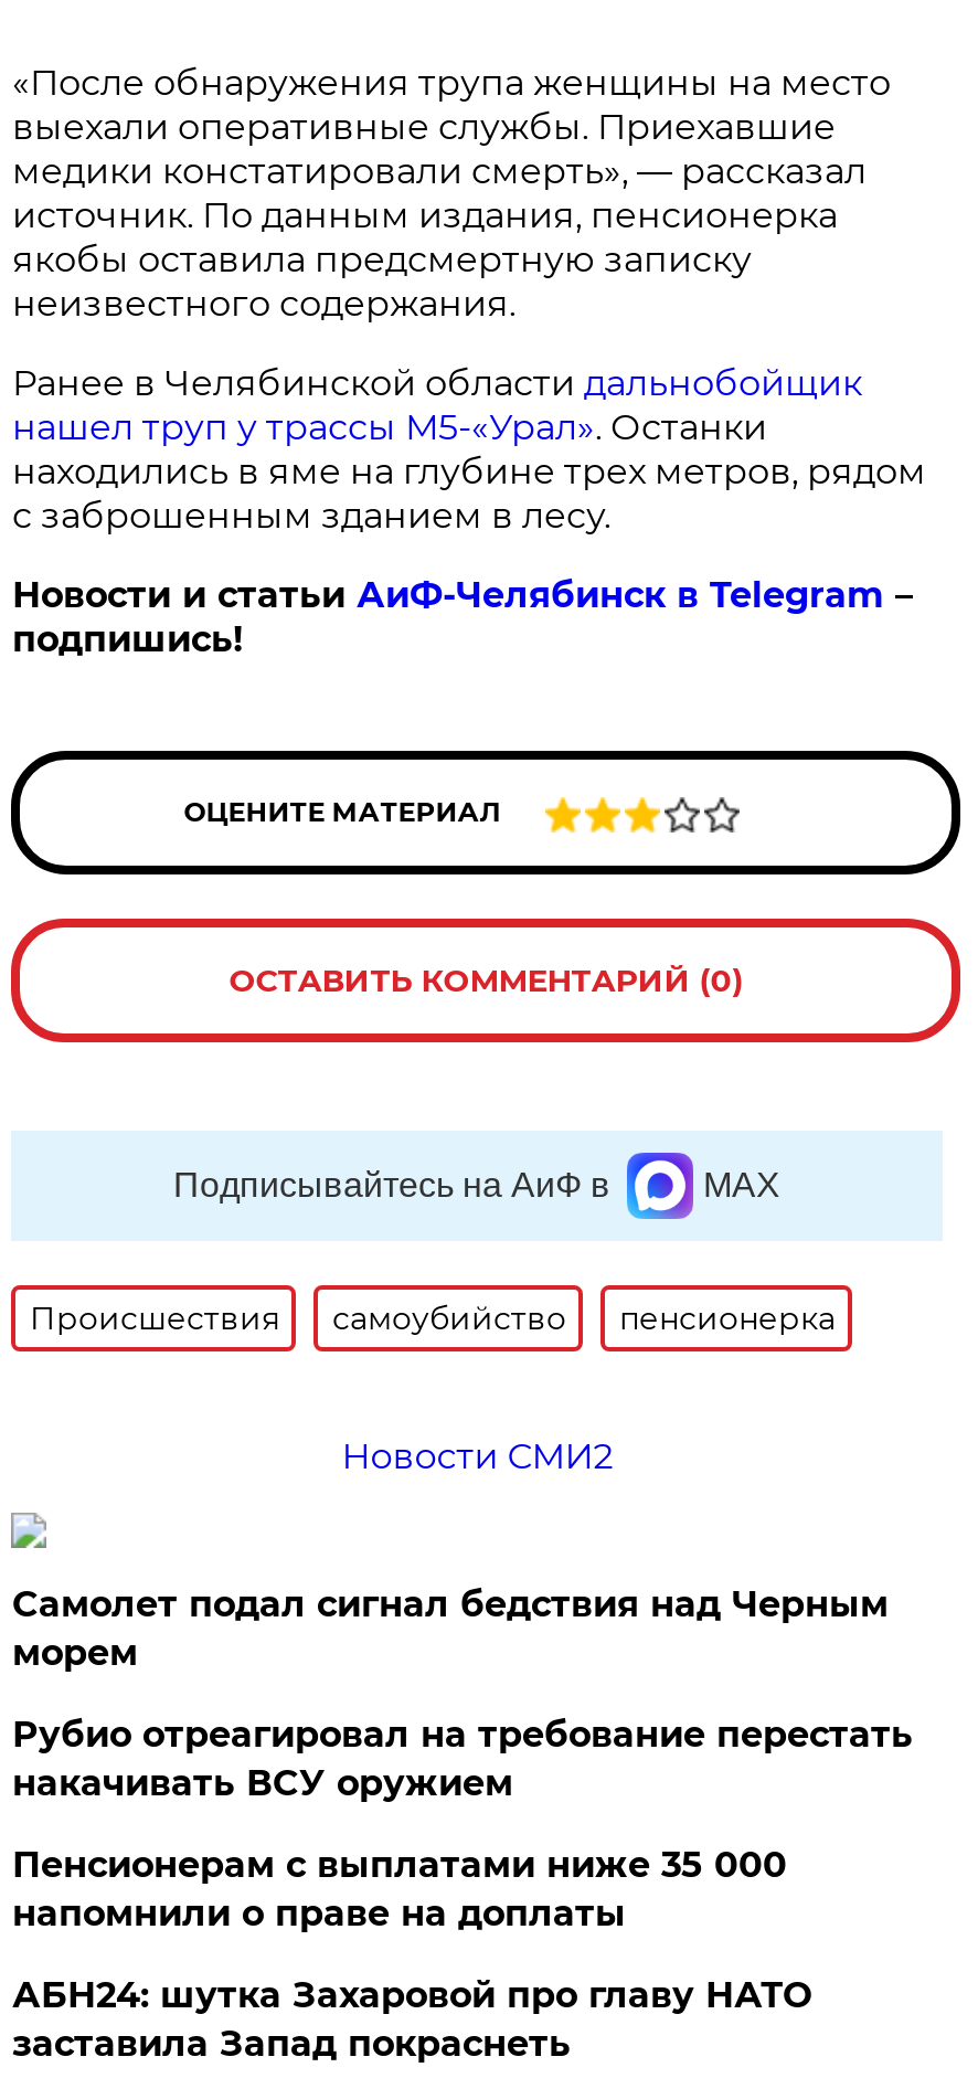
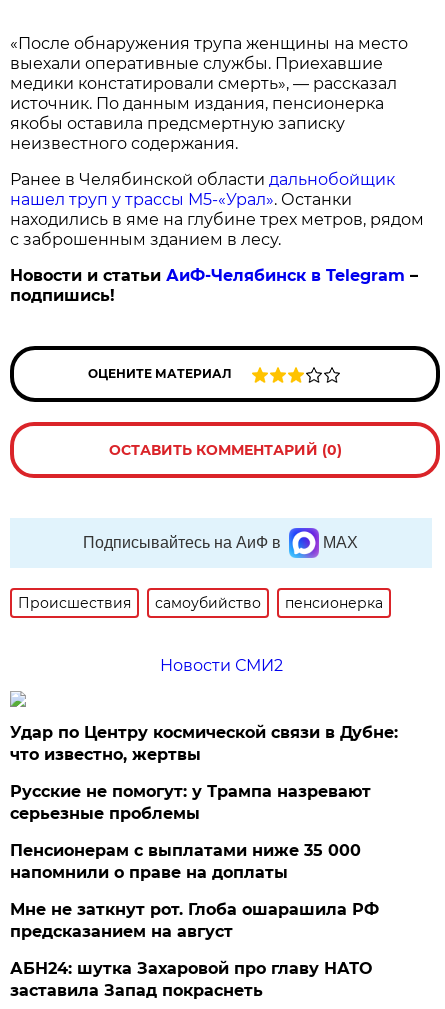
[12,1583,888,1674] Самолет подал сигнал бедствия над Черным | морем -> [10,723,398,764] Удар по Центру космической связи в Дубне: | что известно, жертвы
[12,1714,913,1804] Рубио отреагировал на требование перестать | накачивать ВСУ оружием -> [10,782,371,823] Русские не помогут: у Трампа назревают | серьезные проблемы
none -> [10,900,379,941] Мне не заткнут рот. Глоба ошарашила РФ | предсказанием на август

